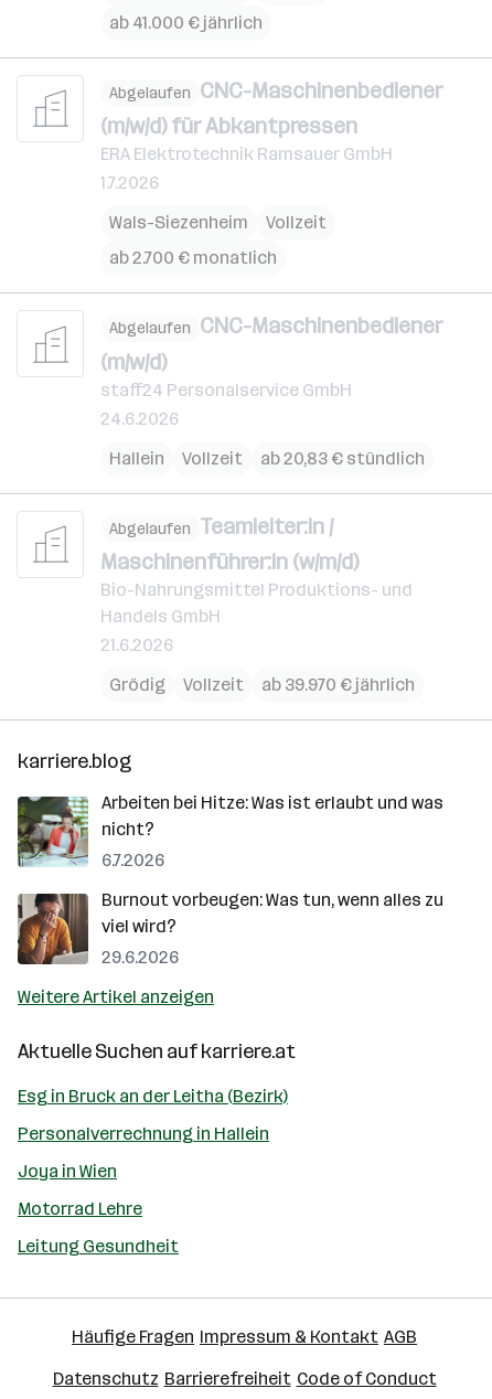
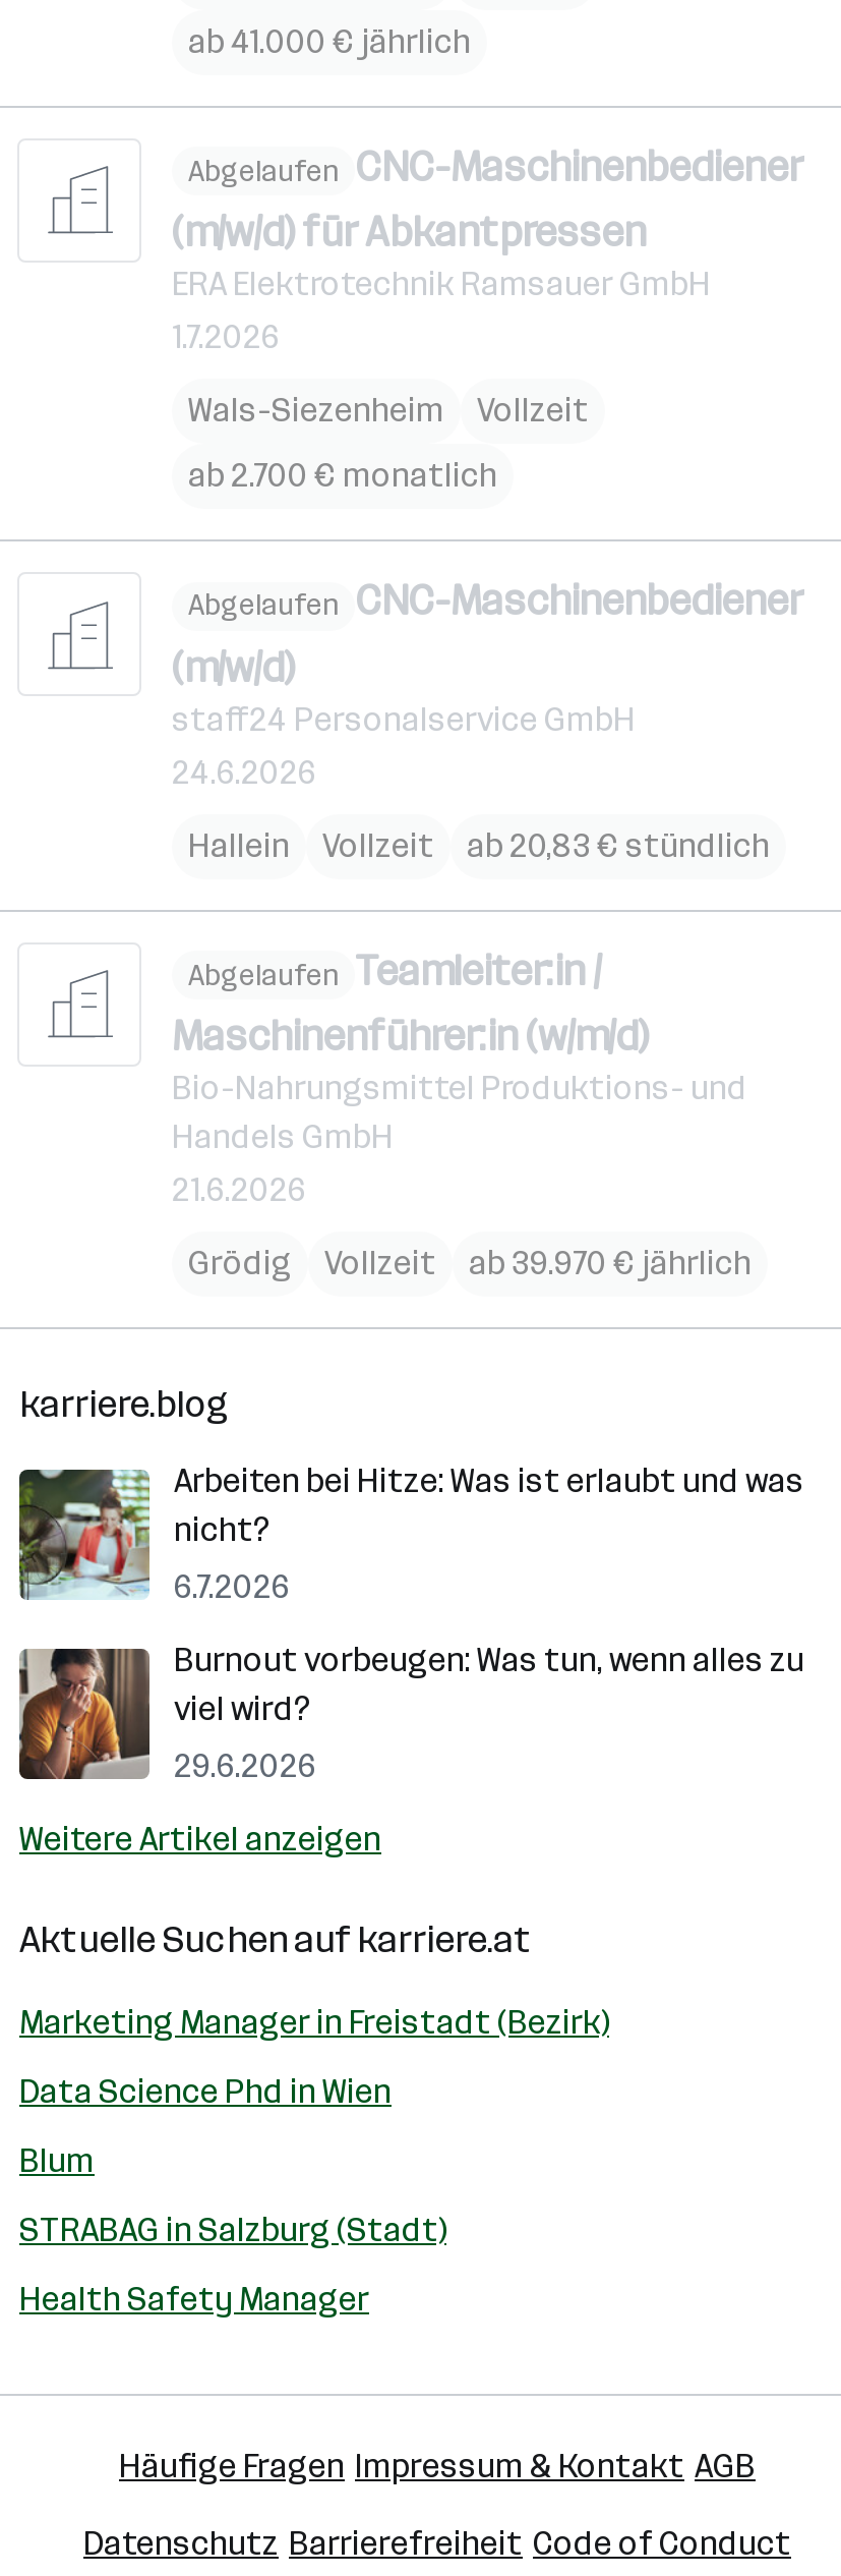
[18,1086,288,1107] Esg in Bruck an der Leitha (Bezirk) -> [19,2003,609,2042] Marketing Manager in Freistadt (Bezirk)
[18,1123,269,1144] Personalverrechnung in Hallein -> [19,2072,392,2111] Data Science Phd in Wien
[18,1161,117,1182] Joya in Wien -> [19,2141,95,2180] Blum
[18,1198,142,1219] Motorrad Lehre -> [19,2211,446,2249] STRABAG in Salzburg (Stadt)
[18,1236,179,1257] Leitung Gesundheit -> [19,2280,369,2319] Health Safety Manager

